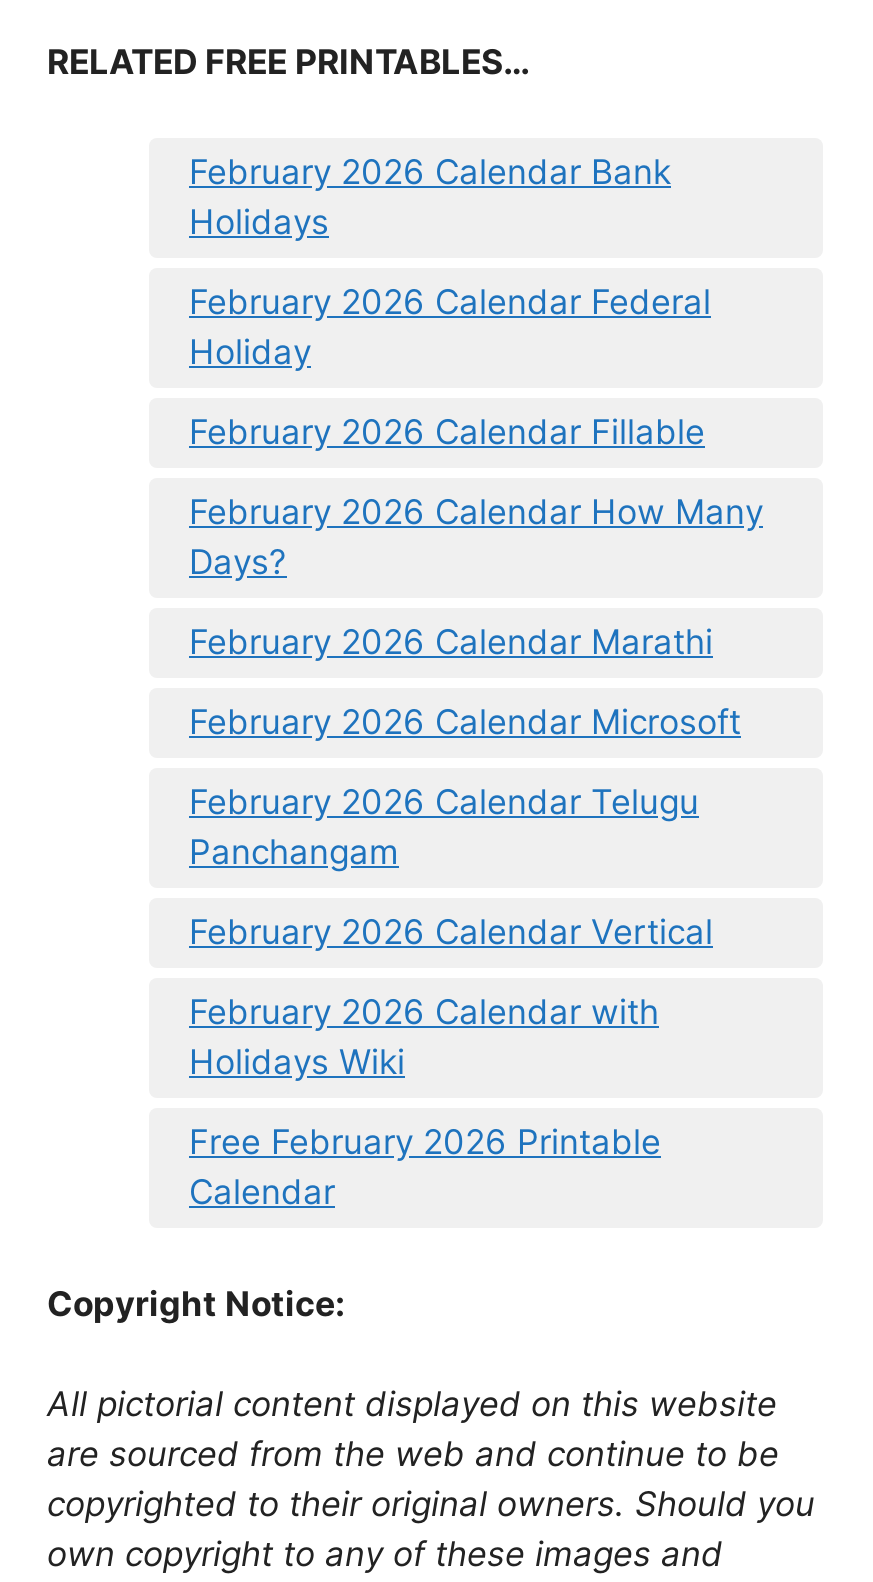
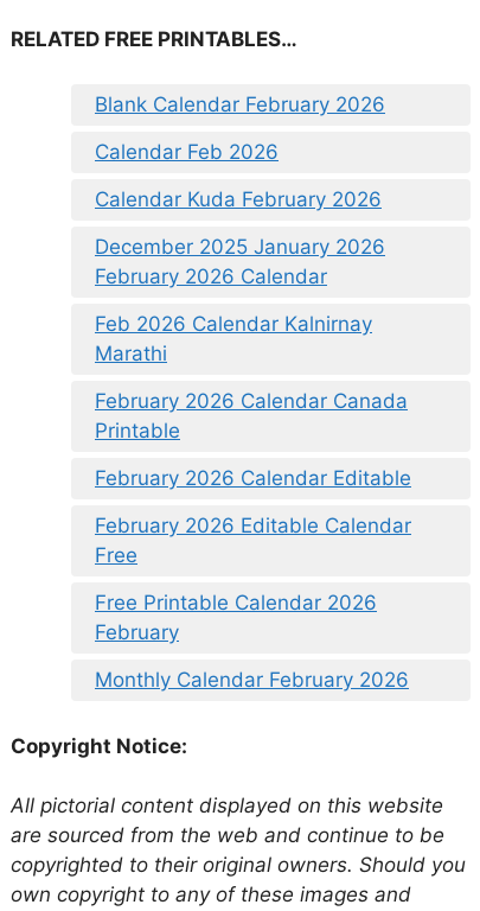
[189,153,671,243] February 2026 Calendar Bank | Holidays -> [95,93,385,117] Blank Calendar February 2026
[189,283,711,373] February 2026 Calendar Federal | Holiday -> [95,140,279,164] Calendar Feb 2026
[189,413,705,453] February 2026 Calendar Fillable -> [95,188,382,211] Calendar Kuda February 2026
[189,493,763,583] February 2026 Calendar How Many | Days? -> [95,235,385,289] December 2025 January 2026 | February 2026 Calendar
[189,623,713,663] February 2026 Calendar Marathi -> [95,312,372,366] Feb 2026 Calendar Kalnirnay | Marathi
[189,703,741,743] February 2026 Calendar Microsoft -> [95,389,408,443] February 2026 Calendar Canada | Printable
[189,783,699,873] February 2026 Calendar Telugu | Panchangam -> [95,467,411,490] February 2026 Calendar Editable
[189,913,713,953] February 2026 Calendar Vertical -> [95,514,411,567] February 2026 Editable Calendar | Free
[189,993,659,1083] February 2026 Calendar with | Holidays Wiki -> [95,591,377,644] Free Printable Calendar 2026 | February
[189,1123,661,1213] Free February 2026 Printable | Calendar -> [95,668,409,692] Monthly Calendar February 2026

